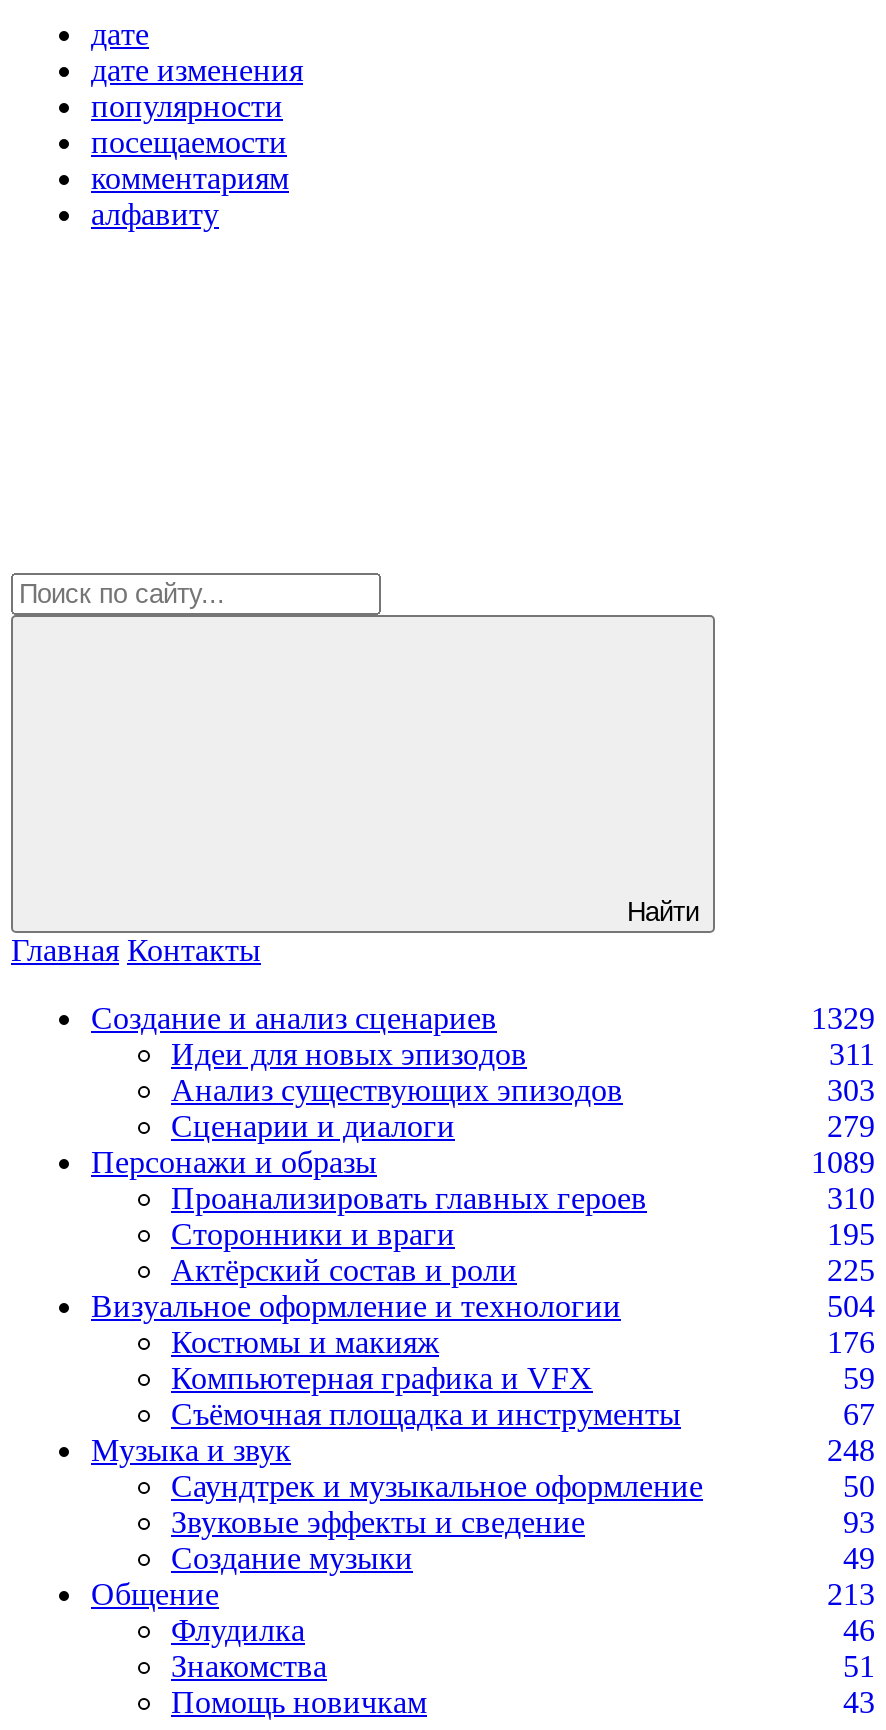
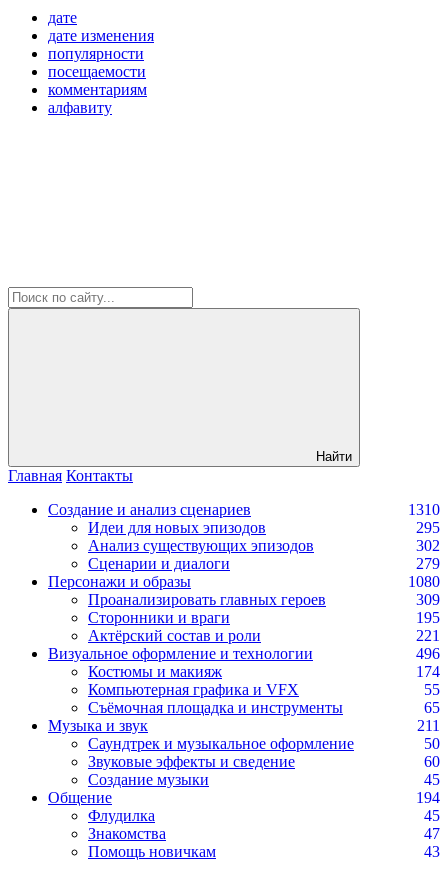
[811,1001,875,1035] 1329 -> [408,501,440,518] 1310
[829,1037,875,1071] 311 -> [416,519,440,536] 295
[827,1073,875,1107] 303 -> [416,537,440,554] 302
[811,1145,875,1179] 1089 -> [408,573,440,590] 1080
[827,1181,875,1215] 310 -> [416,591,440,608] 309
[827,1253,875,1287] 225 -> [416,627,440,644] 221
[827,1289,875,1323] 504 -> [416,645,440,662] 496
[827,1325,875,1359] 176 -> [416,663,440,680] 174
[843,1361,875,1395] 59 -> [424,681,440,698] 55
[843,1397,875,1431] 67 -> [424,699,440,716] 65
[827,1433,875,1467] 248 -> [417,717,440,734] 211
[843,1505,875,1539] 93 -> [424,753,440,770] 60
[843,1541,875,1575] 49 -> [424,771,440,788] 45
[827,1577,875,1611] 213 -> [416,789,440,806] 194
[843,1613,875,1647] 46 -> [424,807,440,824] 45
[843,1649,875,1683] 51 -> [424,825,440,842] 47

